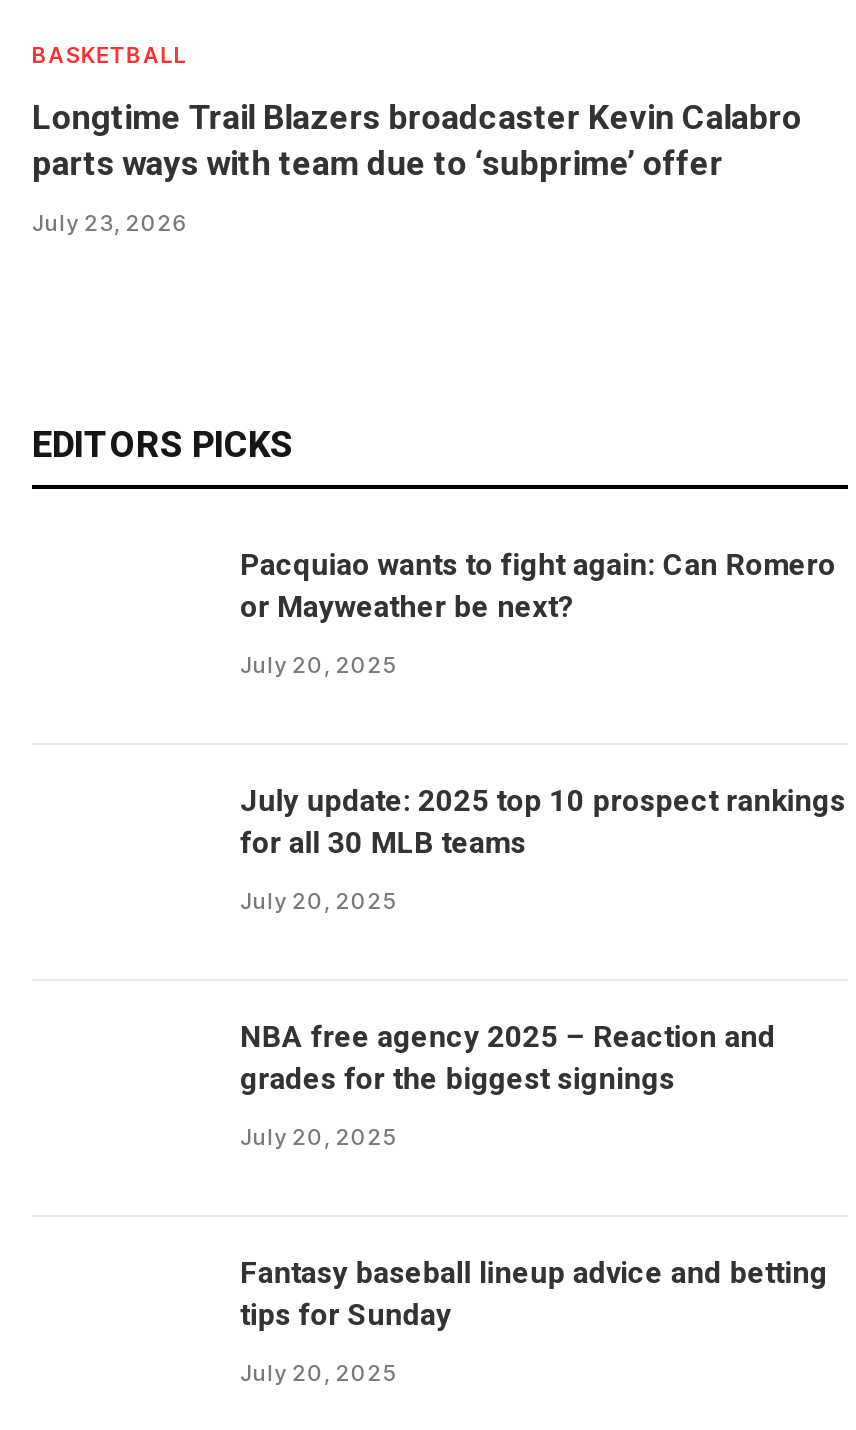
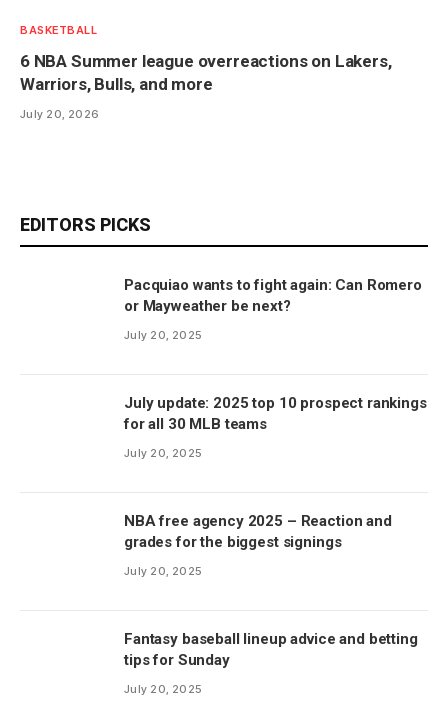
[32,97,802,183] Longtime Trail Blazers broadcaster Kevin Calabro | parts ways with team due to ‘subprime’ offer -> [20,51,391,94] 6 NBA Summer league overreactions on Lakers, | Warriors, Bulls, and more
[32,209,189,237] July 23, 2026 -> [20,107,100,121] July 20, 2026

